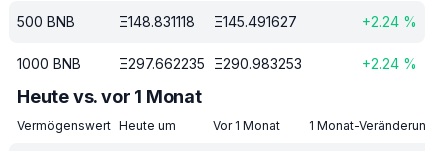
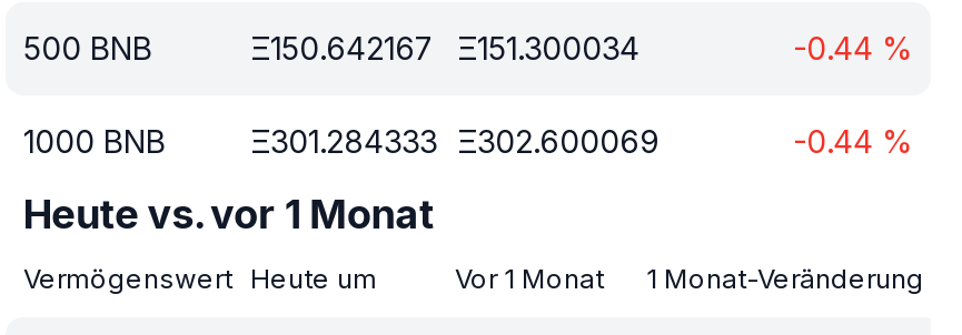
[119,13,417,30] Ξ148.831118 | Ξ145.491627 | +2.24% -> [250,29,913,67] Ξ150.642167 Ξ151.300034 | -0.44%
[119,55,417,72] Ξ297.662235 Ξ290.983253 | +2.24% -> [250,122,913,160] Ξ301.284333 Ξ302.600069 | -0.44%

